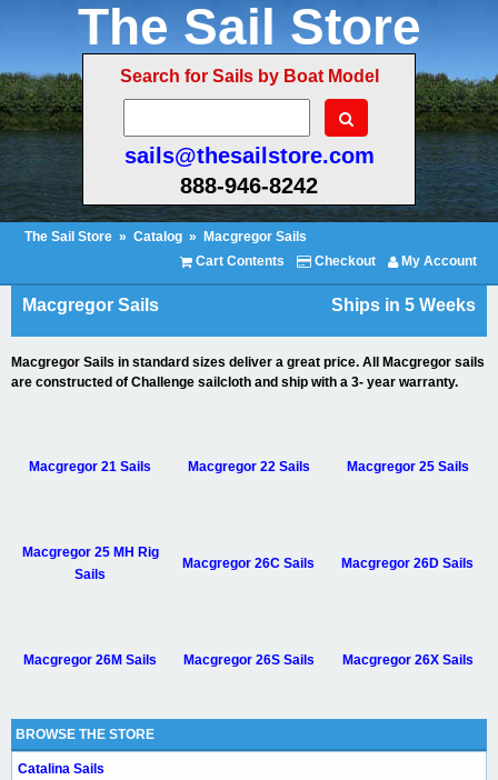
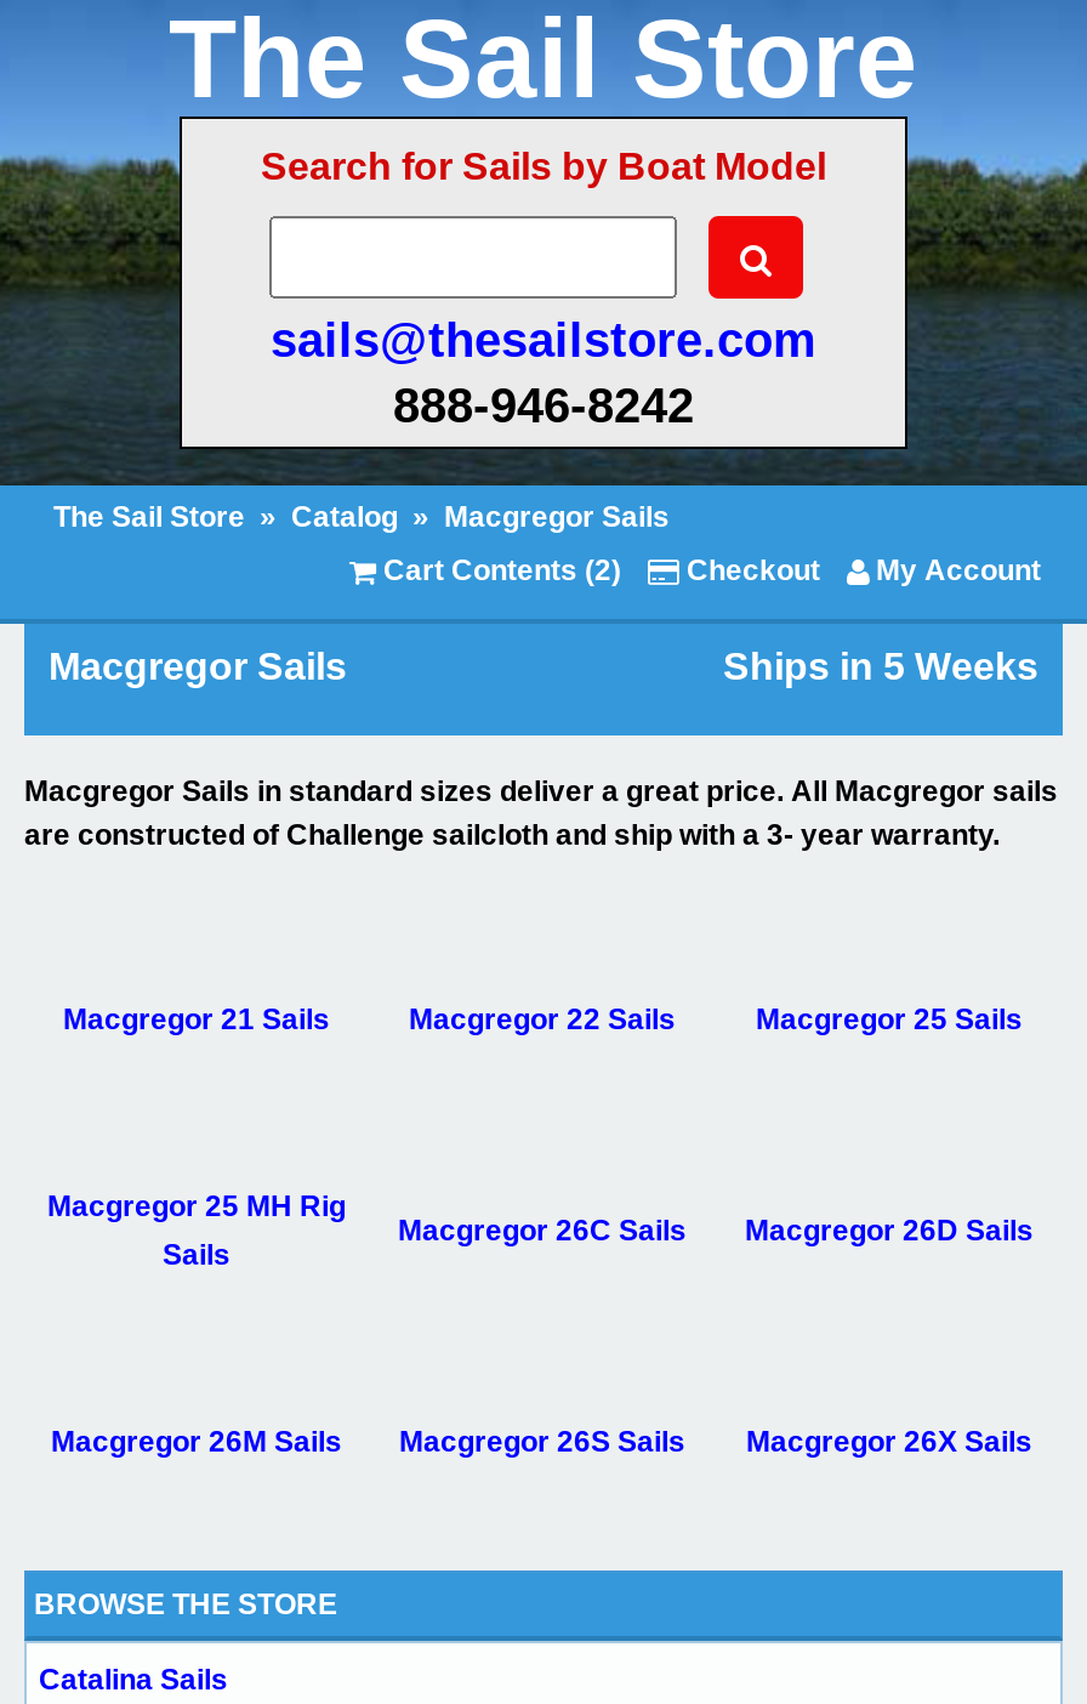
[192,253,285,269] Cart Contents -> [376,553,621,587] Cart Contents (2)

